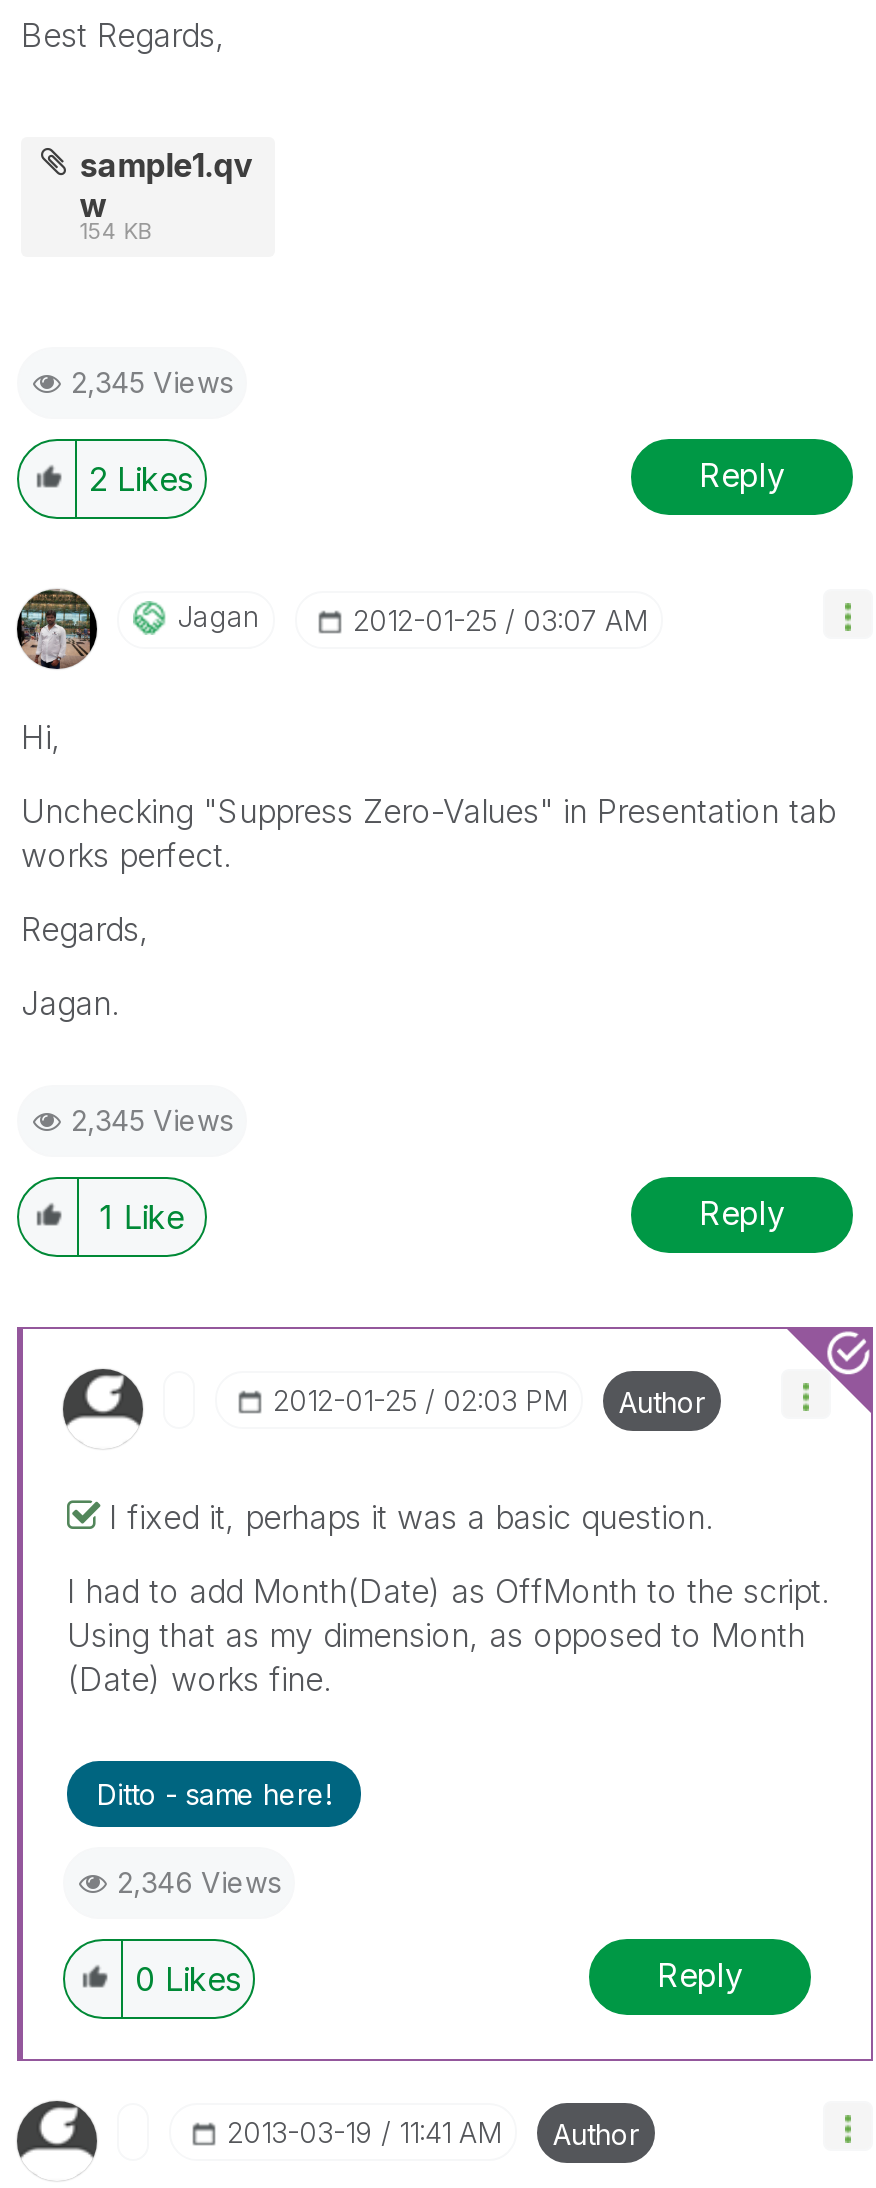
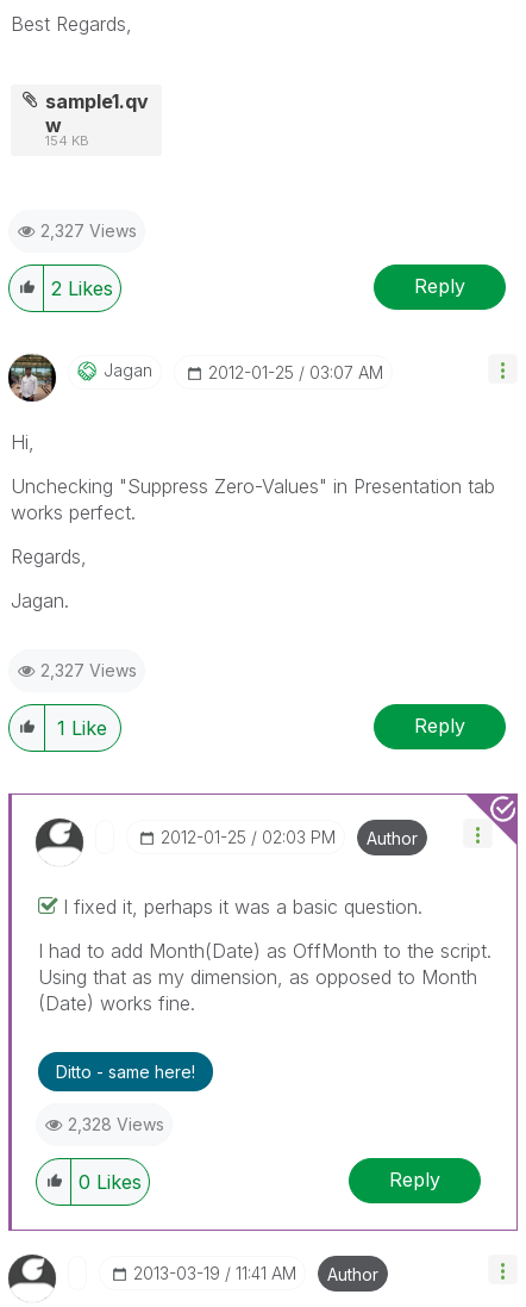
[71,364,233,398] 2,345 Views -> [40,220,137,240] 2,327 Views
[71,1102,233,1136] 2,345 Views -> [40,659,137,680] 2,327 Views
[117,1864,281,1898] 2,346 Views -> [68,1113,164,1134] 2,328 Views

